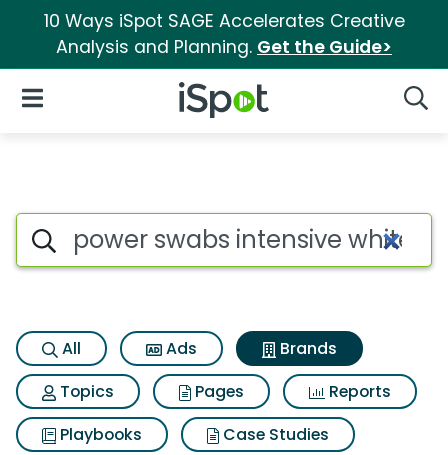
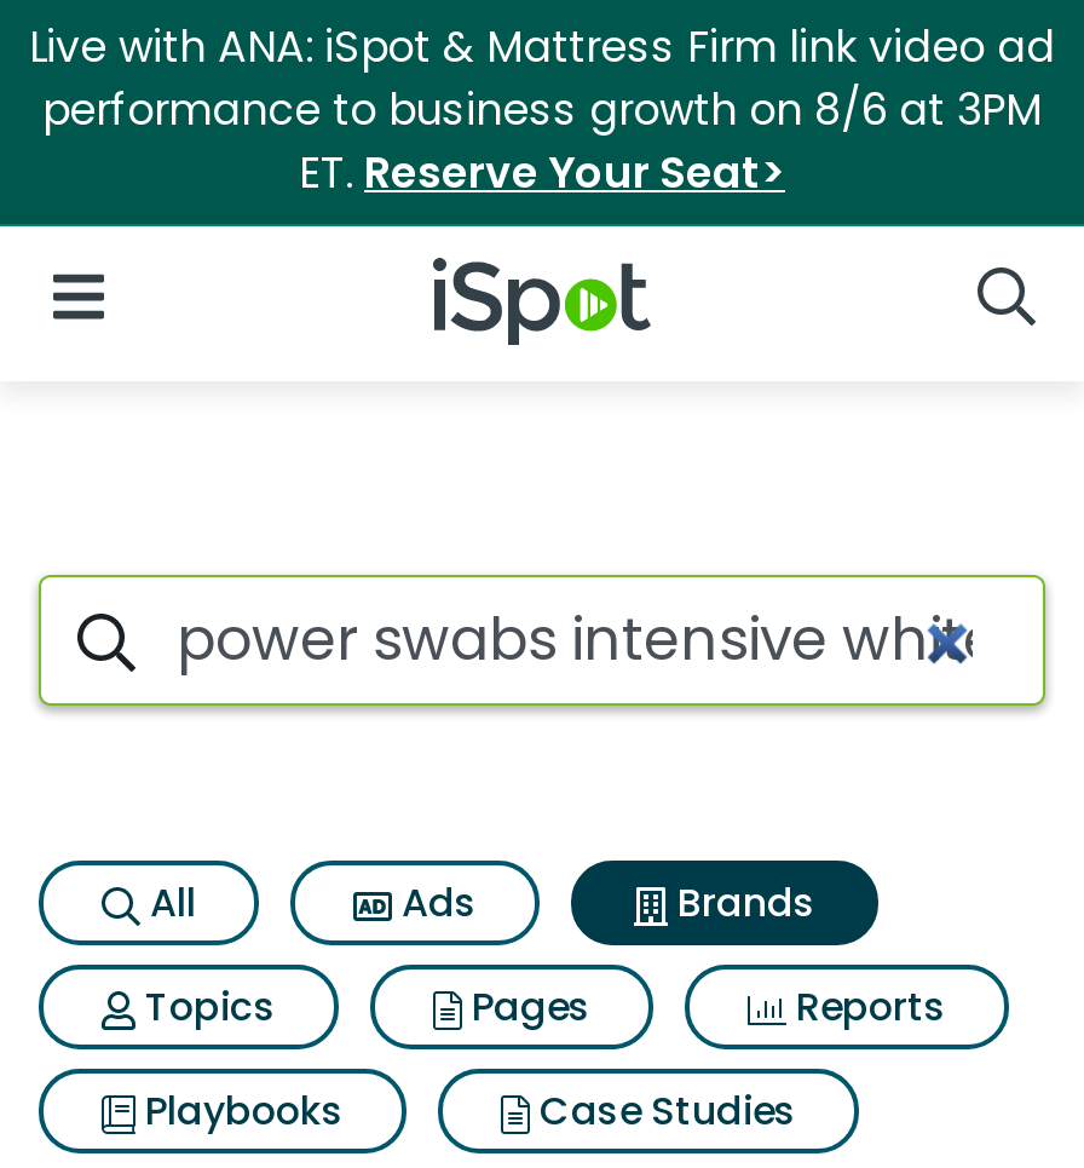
[43,9,404,59] 10 Ways iSpot SAGE Accelerates Creative | Analysis and Planning. Get the Guide> -> [29,18,1055,202] Live with ANA: iSpot & Mattress Firm link video ad | performance to business growth on 8/6 at 3PM | ET. Reserve Your Seat>

